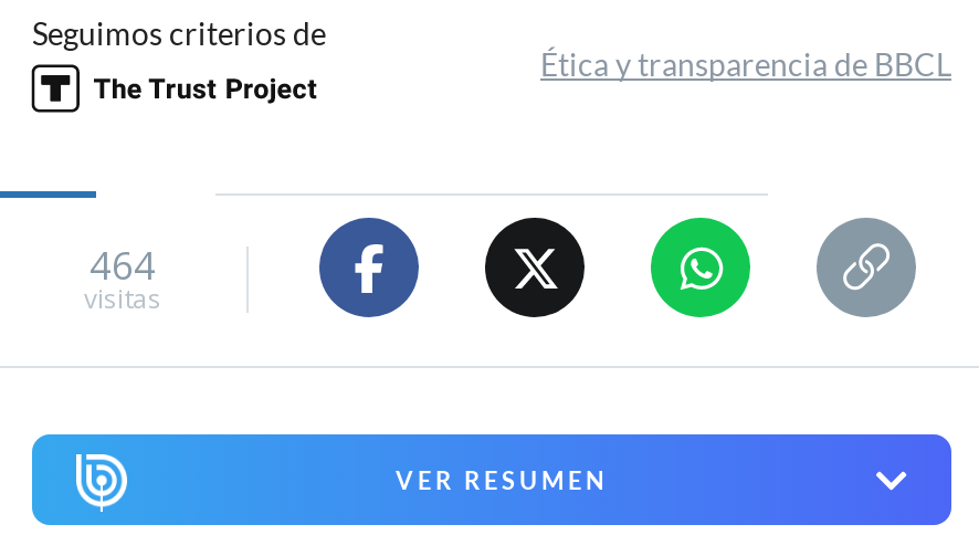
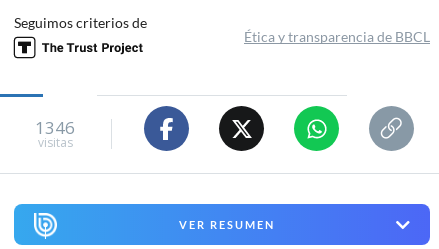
[90,239,156,290] 464 -> [35,116,75,139] 1346

